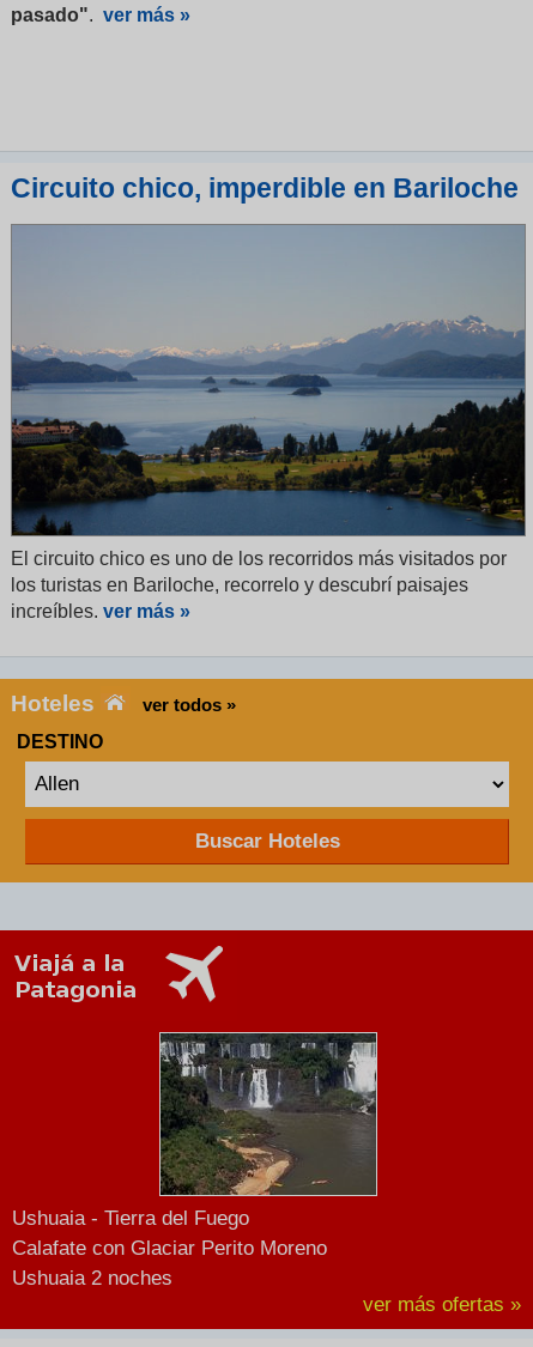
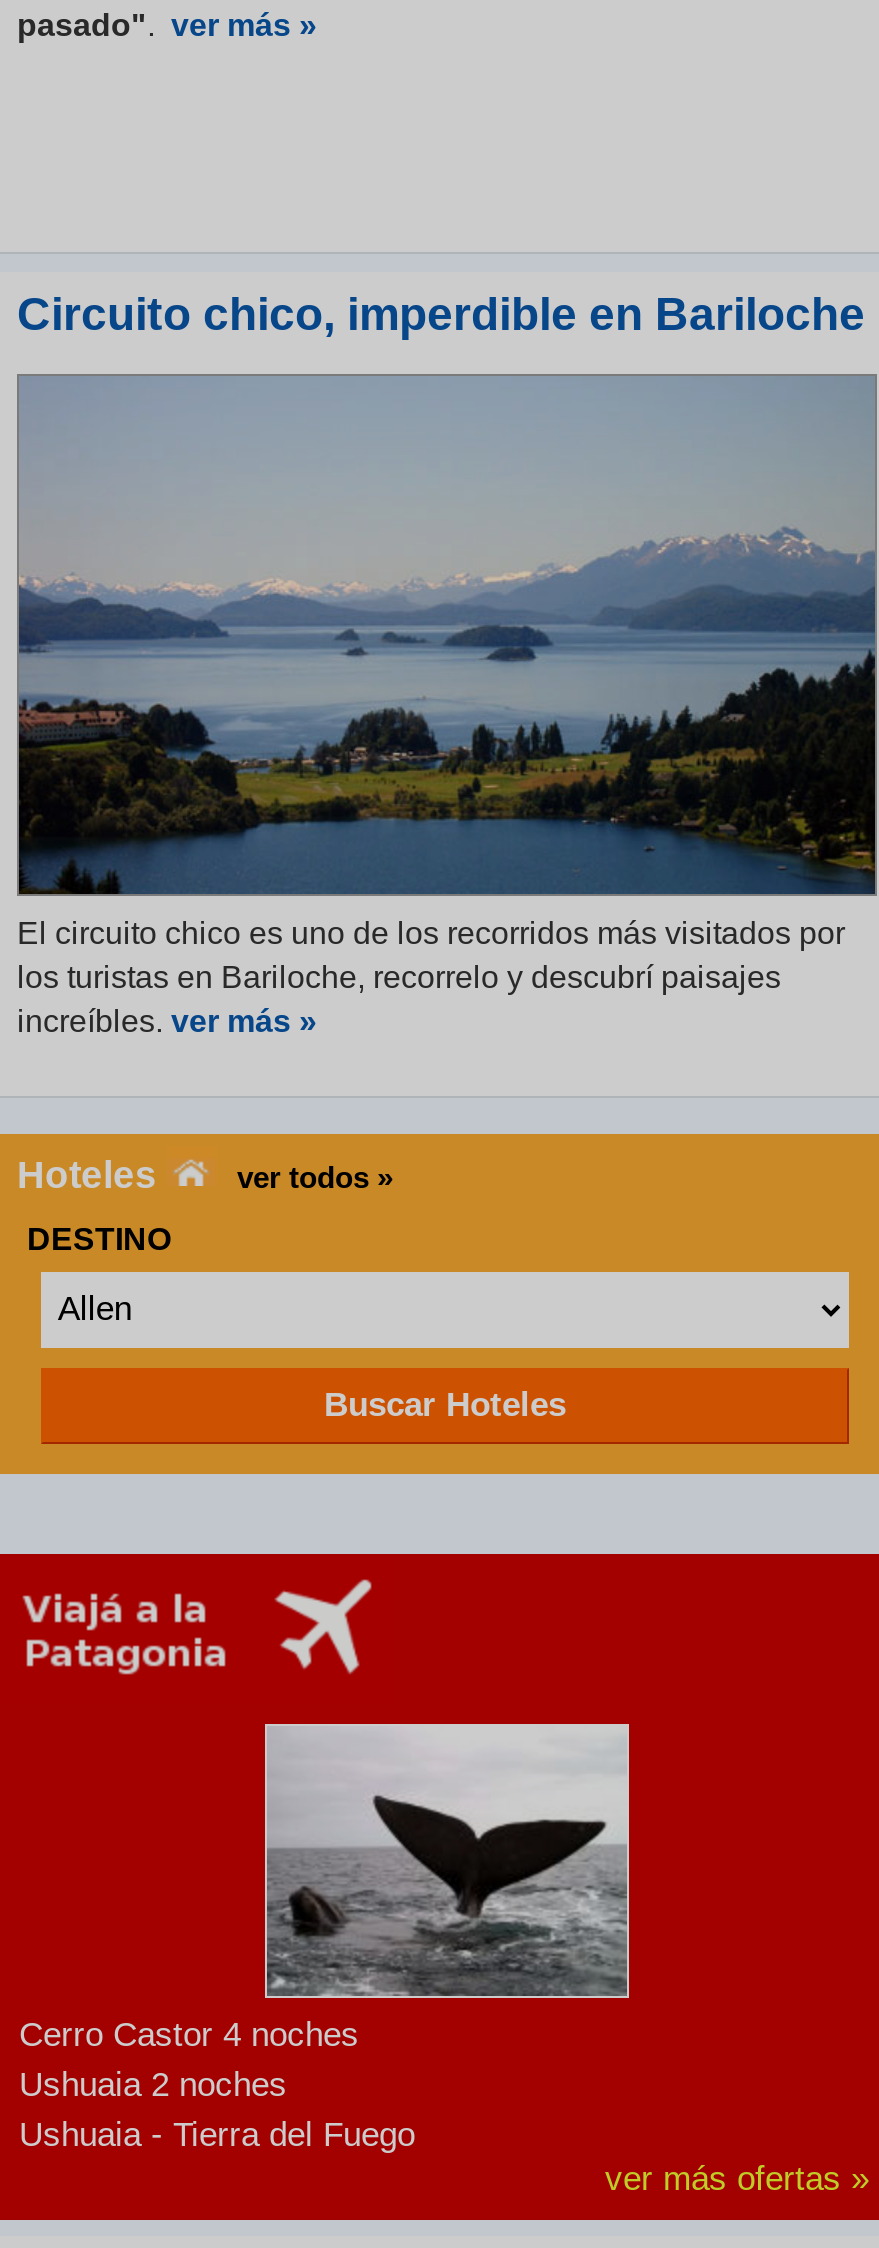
none -> [19,2016,359,2054] Cerro Castor 4 noches
[159,1032,377,1196] [image] -> [265,1724,629,1998] [image]
moved [12,1207,249,1230] -> [19,2116,415,2154]: Ushuaia - Tierra del Fuego
[12,1237,327,1259] Calafate con Glaciar Perito Moreno -> none
moved [12,1267,172,1289] -> [19,2066,287,2104]: Ushuaia 2 noches

